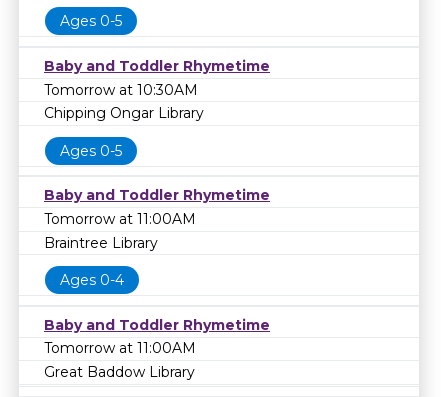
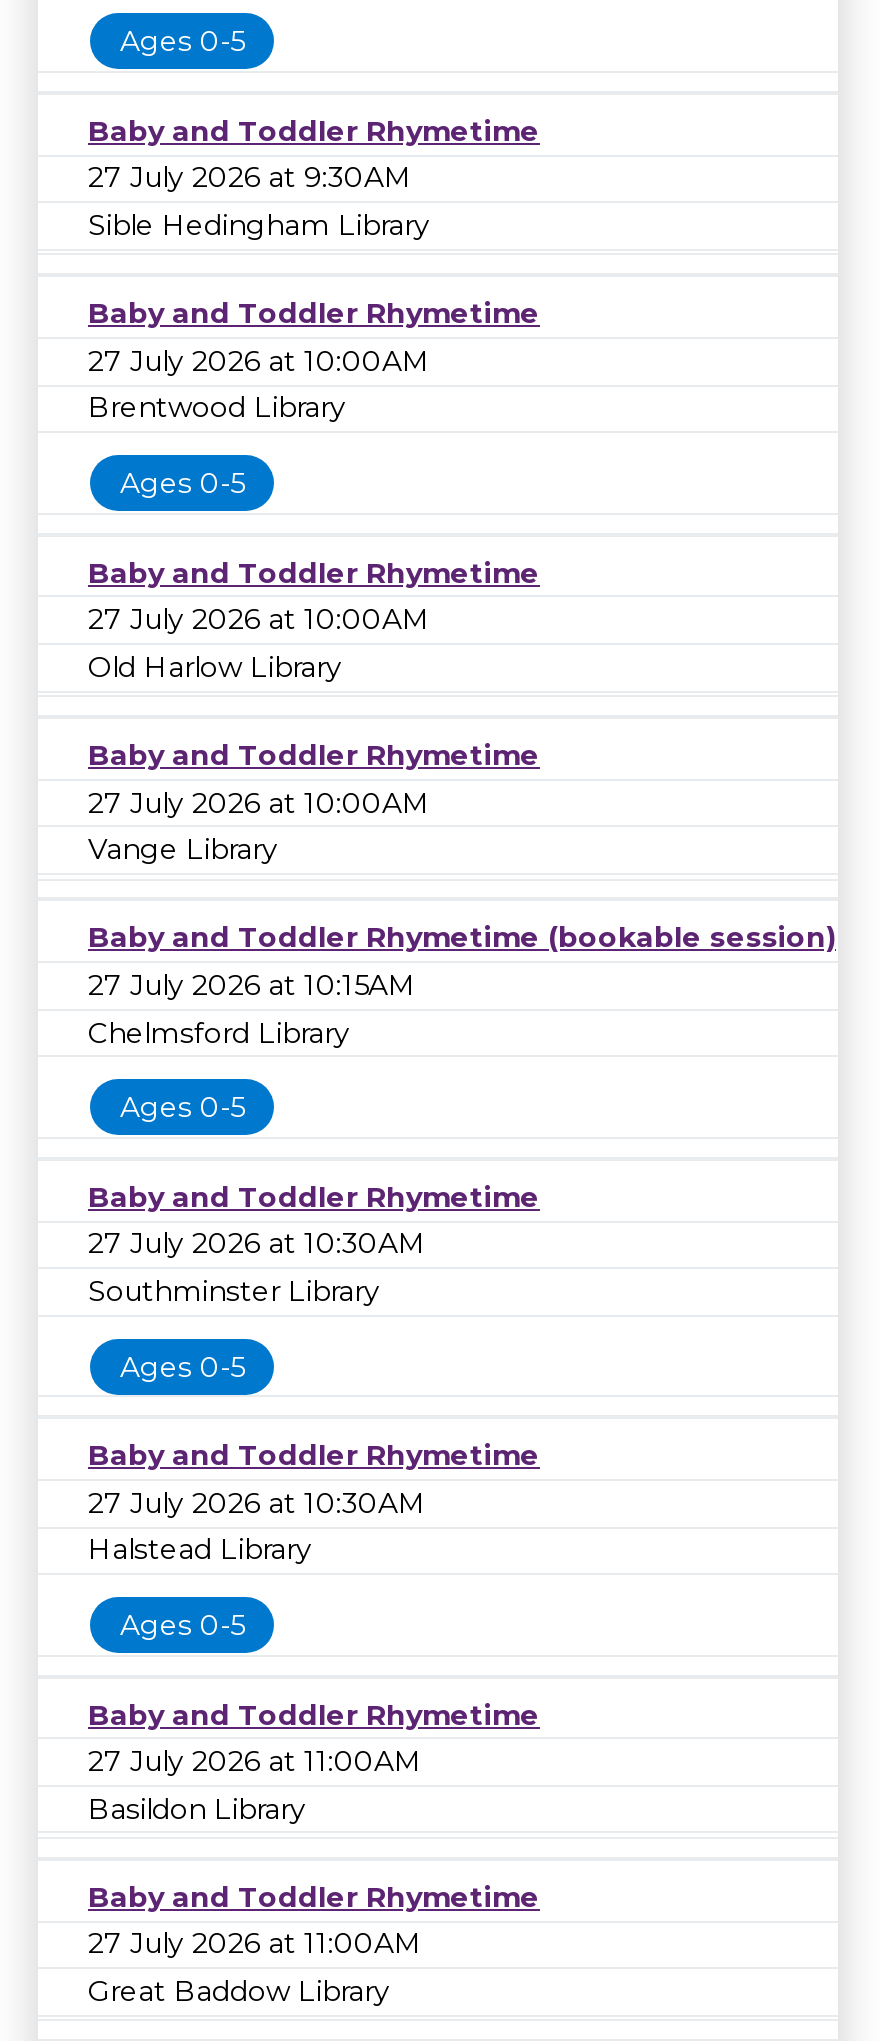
[44,81,204,122] Tomorrow at 10:30AM | Chipping Ongar Library -> [88,160,540,426] 27 July 2026 at 9:30AM | Sible Hedingham Library | Baby and Toddler Rhymetime | 27 July 2026 at 10:00AM | Brentwood Library
[44,210,196,289] Tomorrow at 11:00AM | Braintree Library | Ages 0-4 -> [88,602,430,685] 27 July 2026 at 10:00AM | Old Harlow Library
[44,339,196,357] Tomorrow at 11:00AM -> [88,784,836,1962] 27 July 2026 at 10:00AM | Vange Library | Baby and Toddler Rhymetime (bookable session) | 27 July 2026 at 10:15AM | Chelmsford Library | Ages 0-5 | Baby and Toddler Rhymetime | 27 July 2026 at 10:30AM | Southminster Library | Ages 0-5 | Baby and Toddler Rhymetime | 27 July 2026 at 10:30AM | Halstead Library | Ages 0-5 | Baby and Toddler Rhymetime | 27 July 2026 at 11:00AM | Basildon Library | Baby and Toddler Rhymetime | 27 July 2026 at 11:00AM

